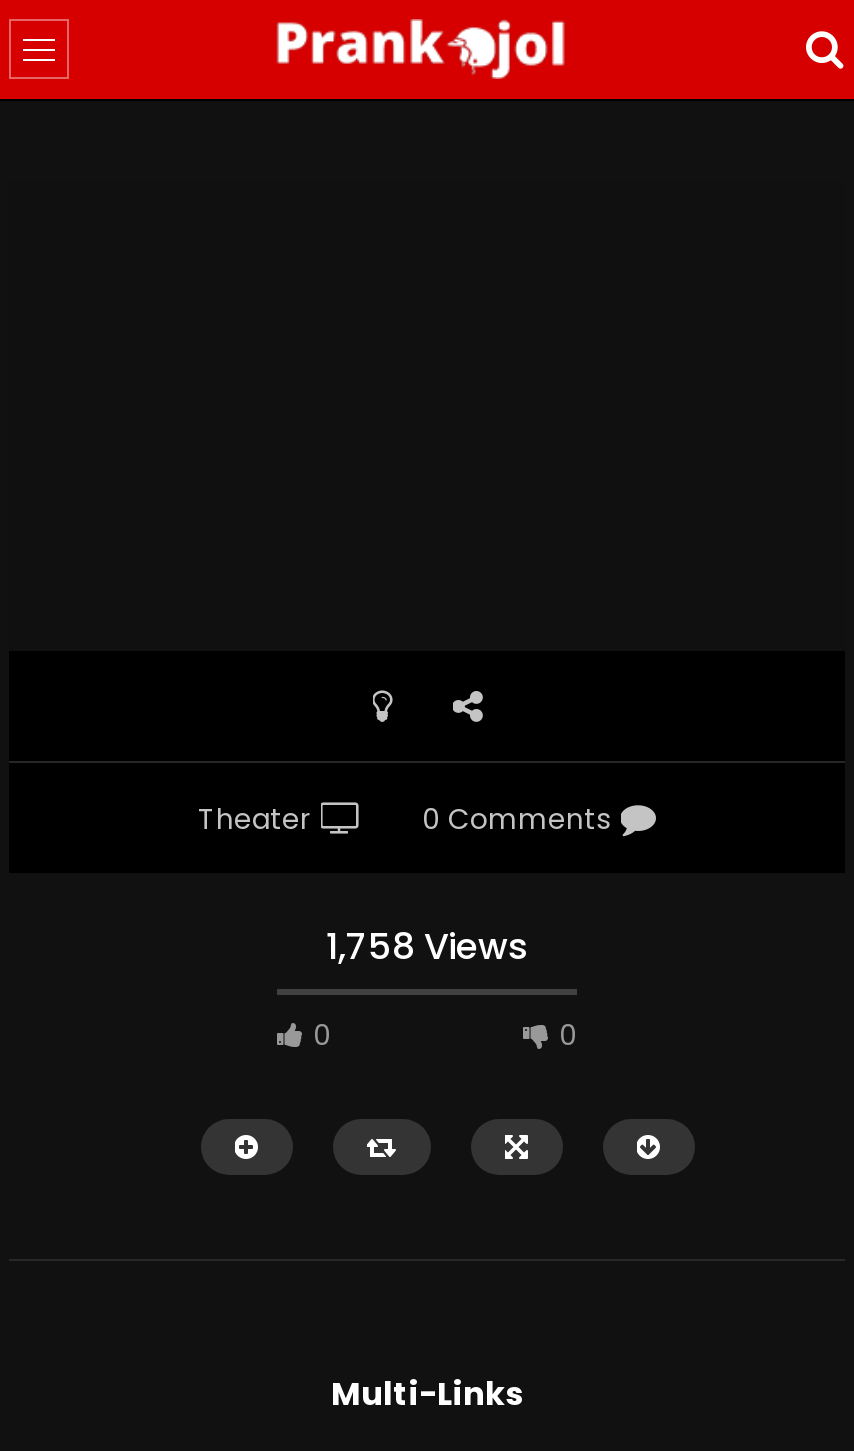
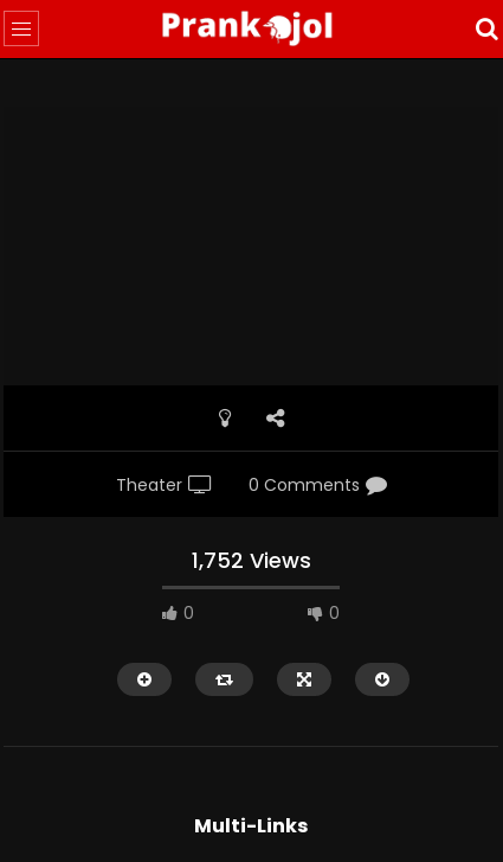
[326,921,528,971] 1,758 Views -> [191,546,311,575] 1,752 Views

